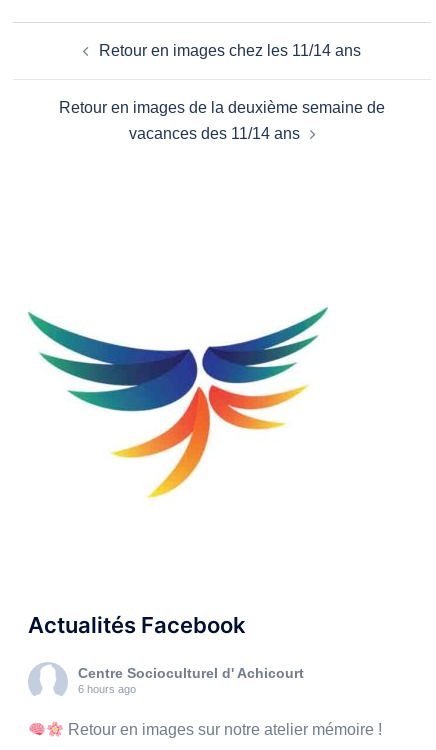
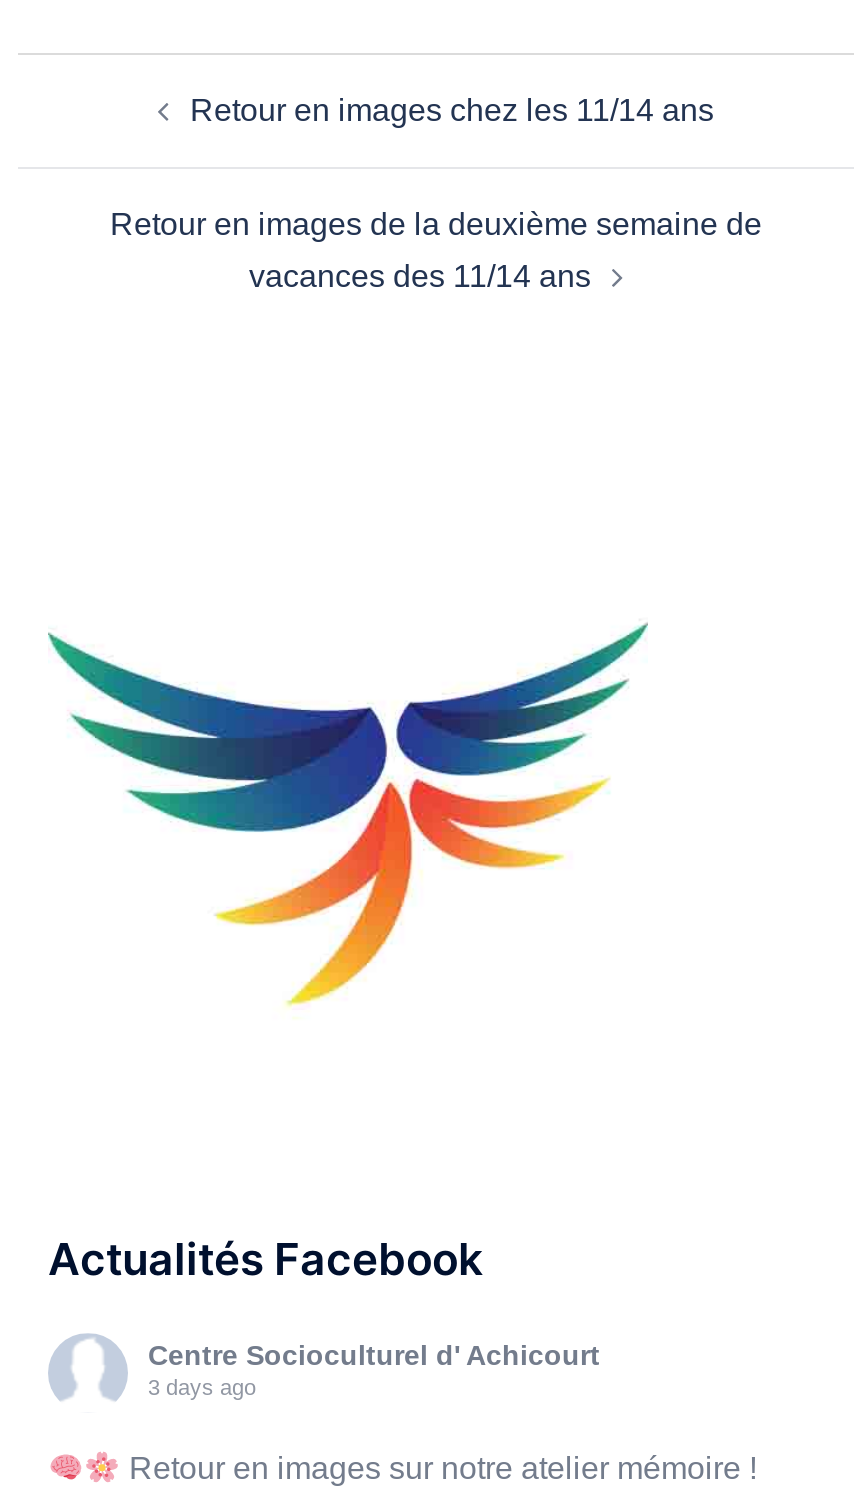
[78,683,136,695] 6 hours ago -> [148,1376,256,1400] 3 days ago

